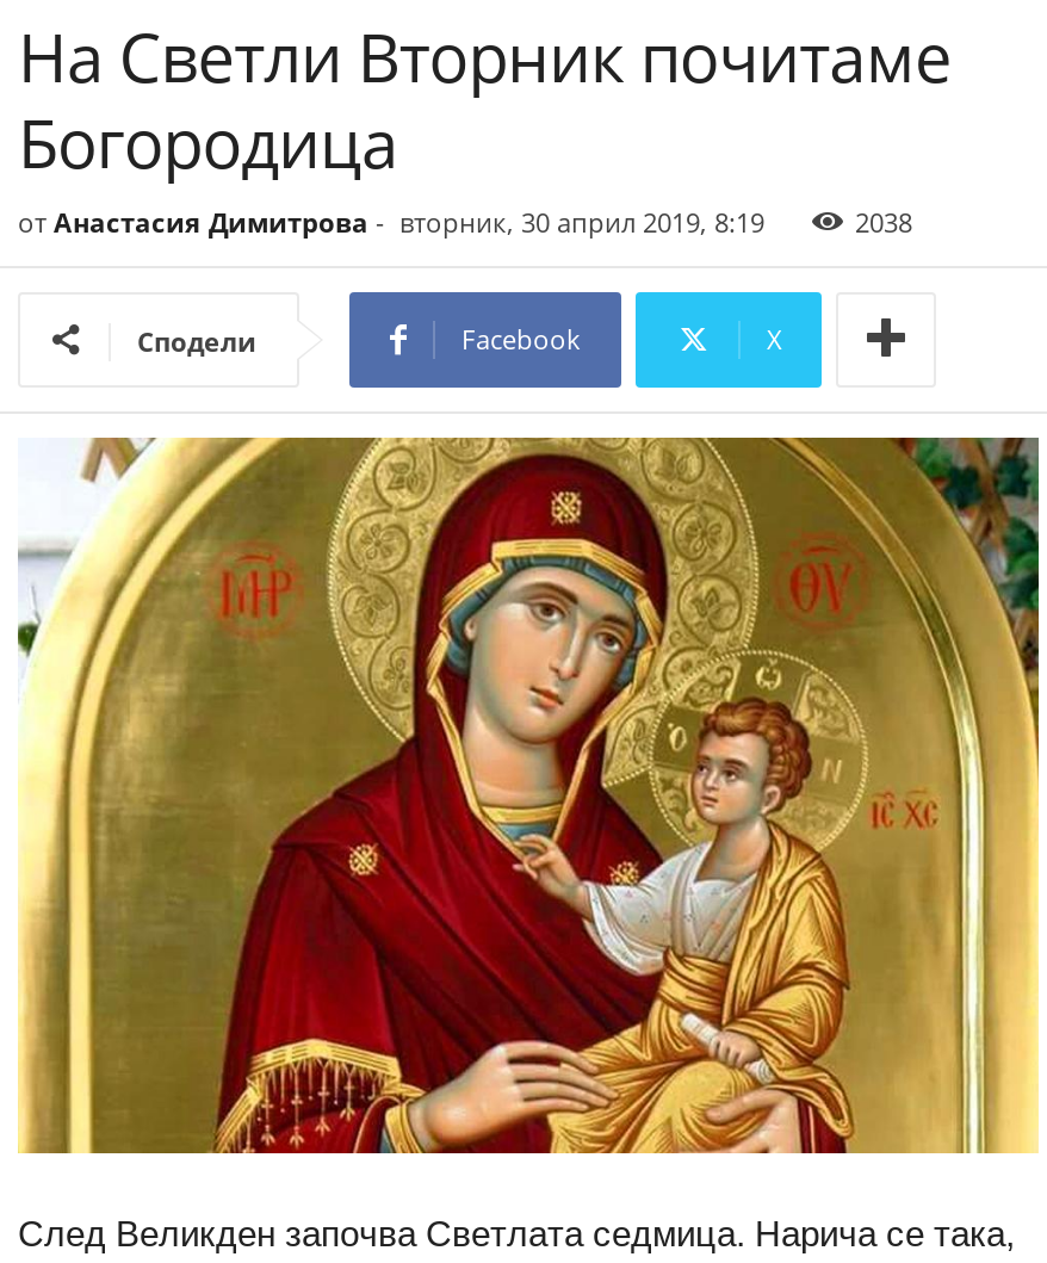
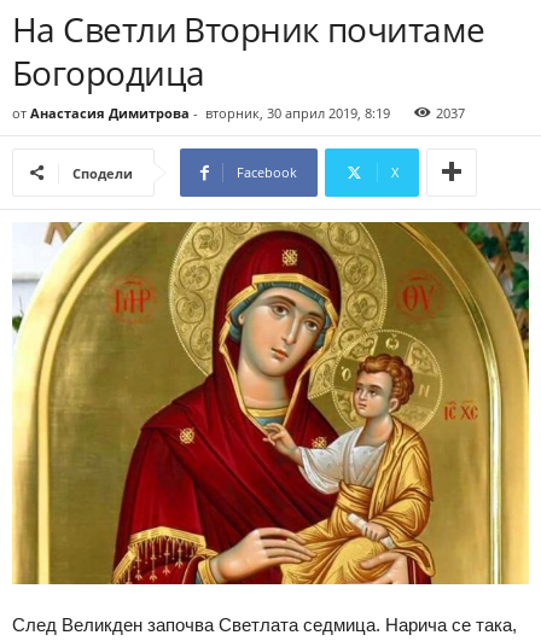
[855,204,912,240] 2038 -> [436,104,465,122] 2037

